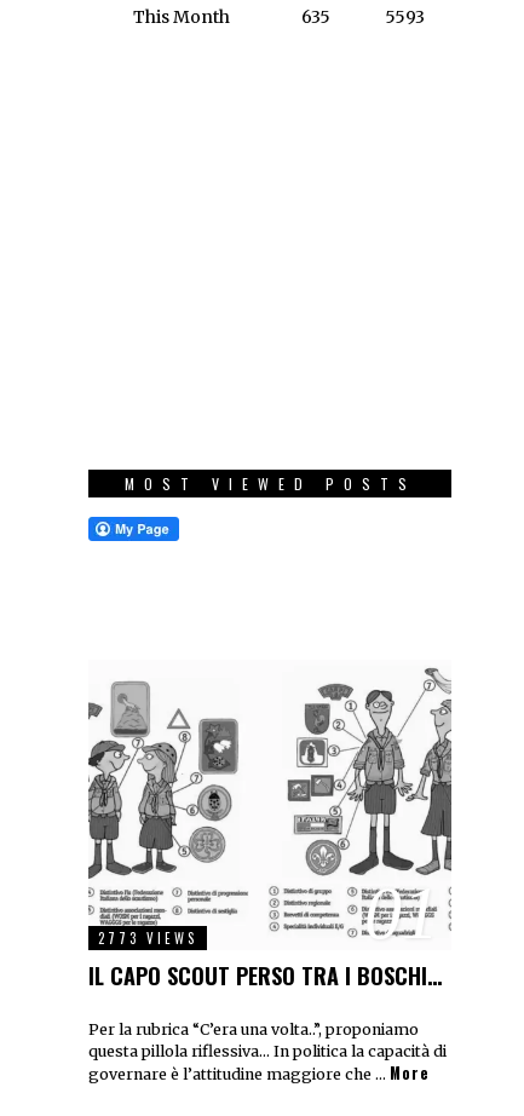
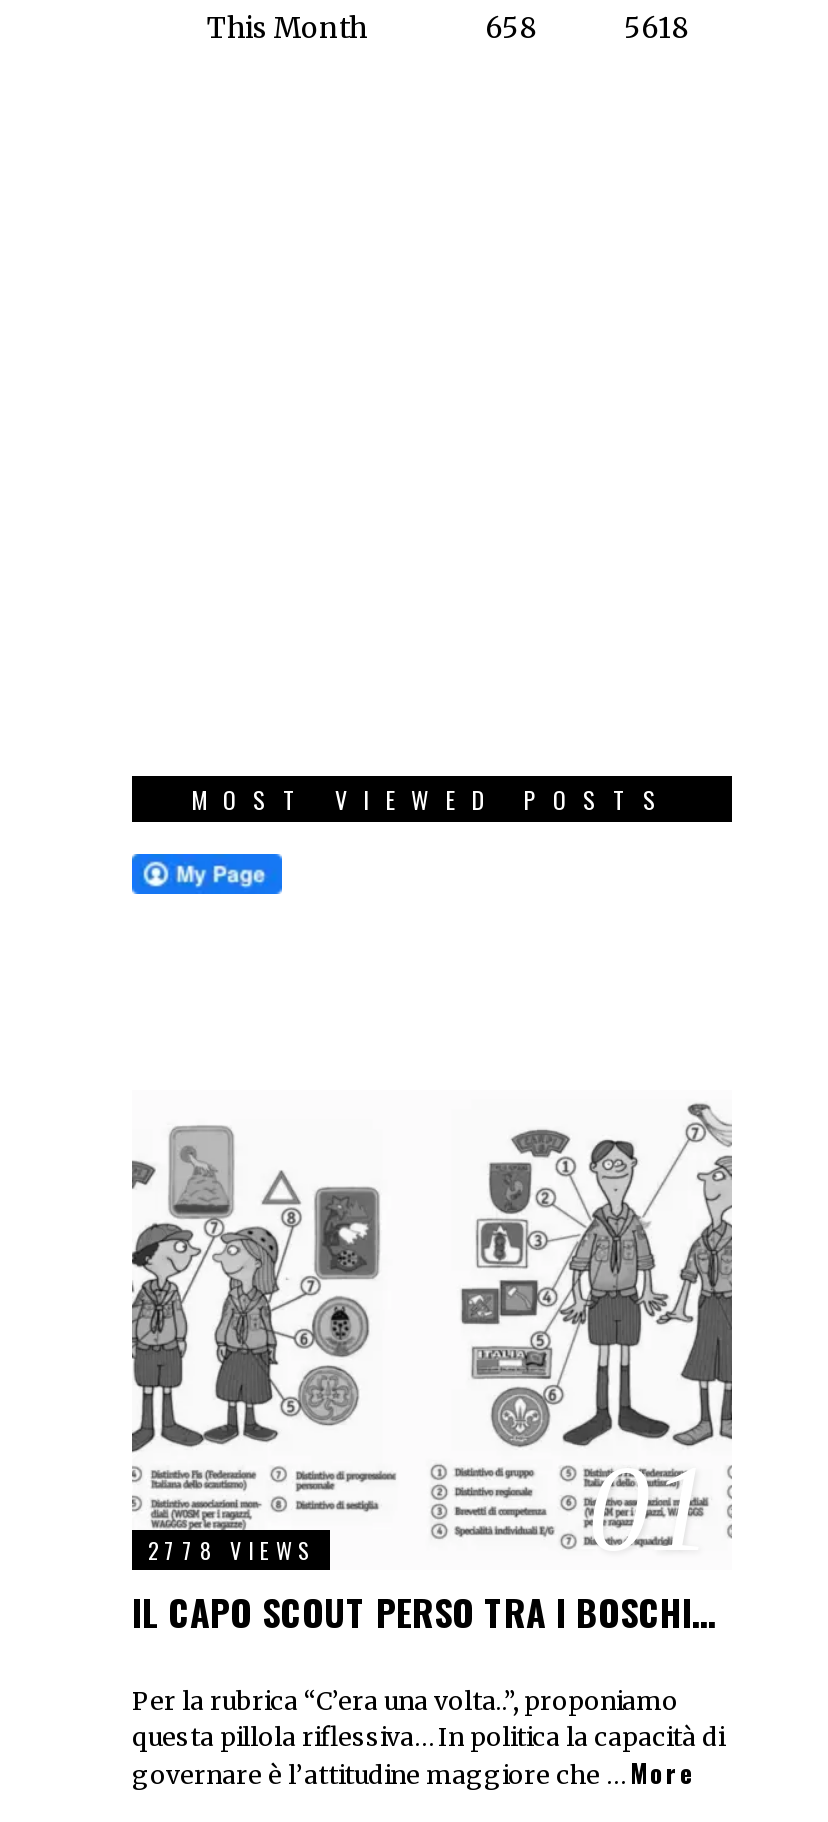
[301,5,330,27] 635 -> [486,9,538,45] 658
[384,5,424,27] 5593 -> [624,9,690,45] 5618
[98,928,197,947] 2773 VIEWS -> [148,1533,314,1565] 2778 VIEWS

